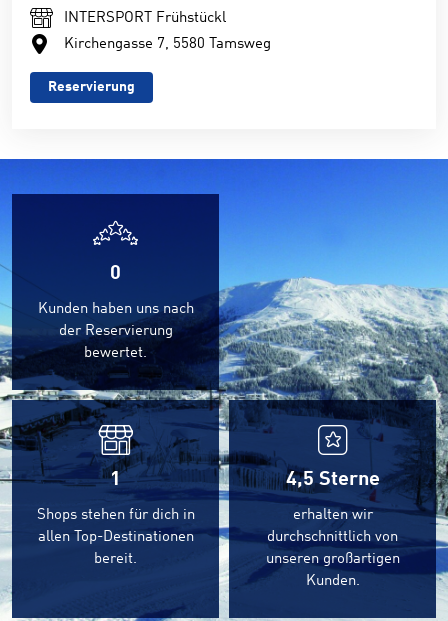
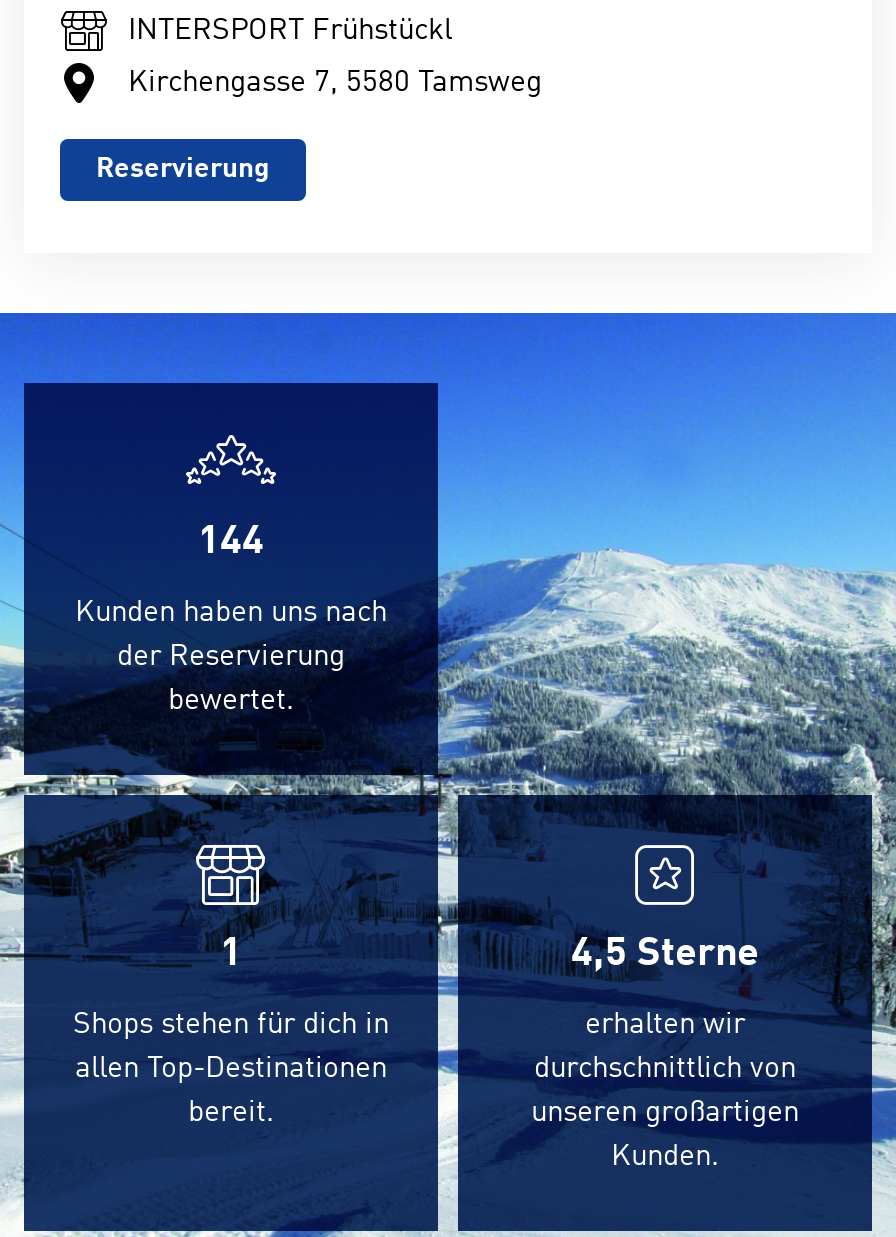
[110,264,121,284] 0 -> [198,523,264,563] 144

